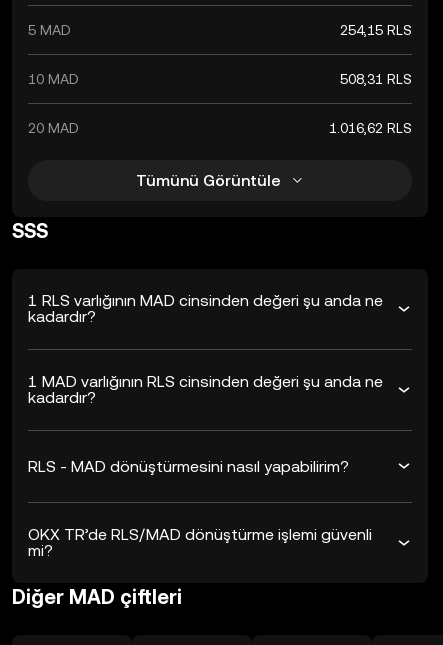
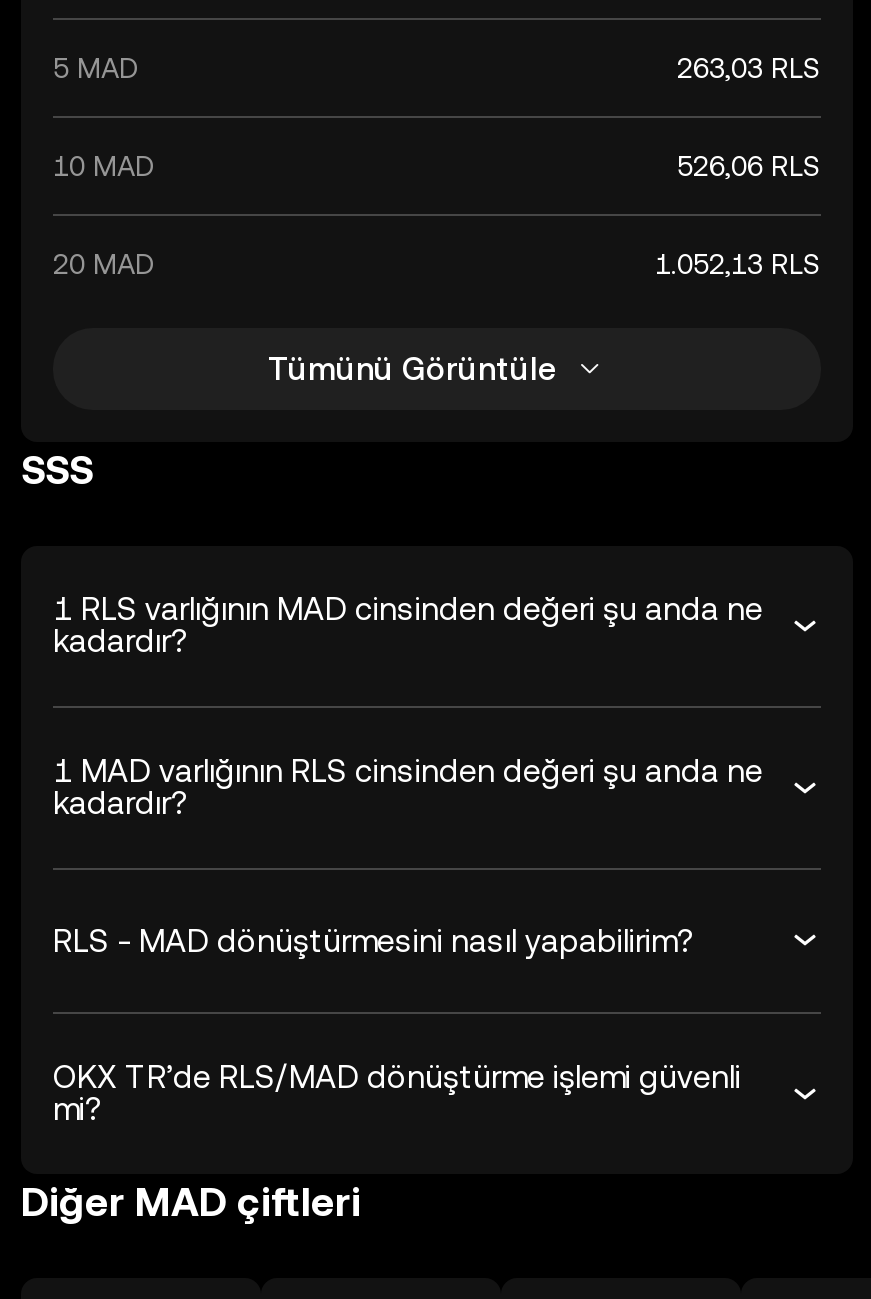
[340,22,412,38] 254,15 RLS -> [677,52,821,84] 263,03 RLS
[340,71,412,87] 508,31 RLS -> [677,150,821,182] 526,06 RLS
[329,120,412,136] 1.016,62 RLS -> [655,248,821,280] 1.052,13 RLS

